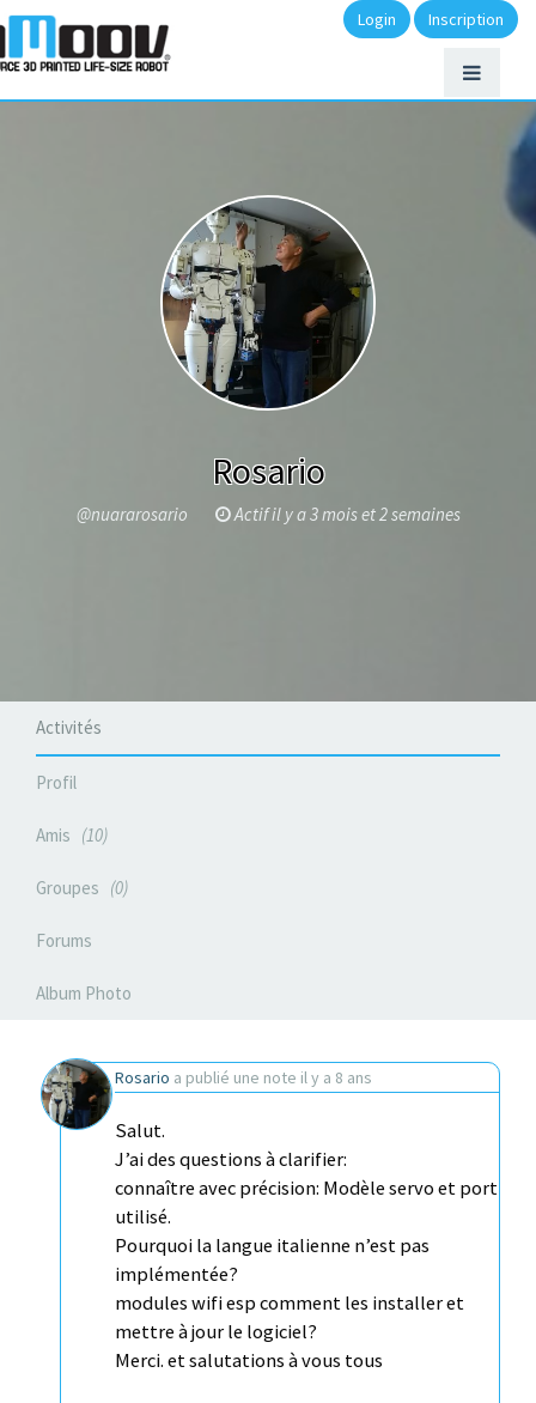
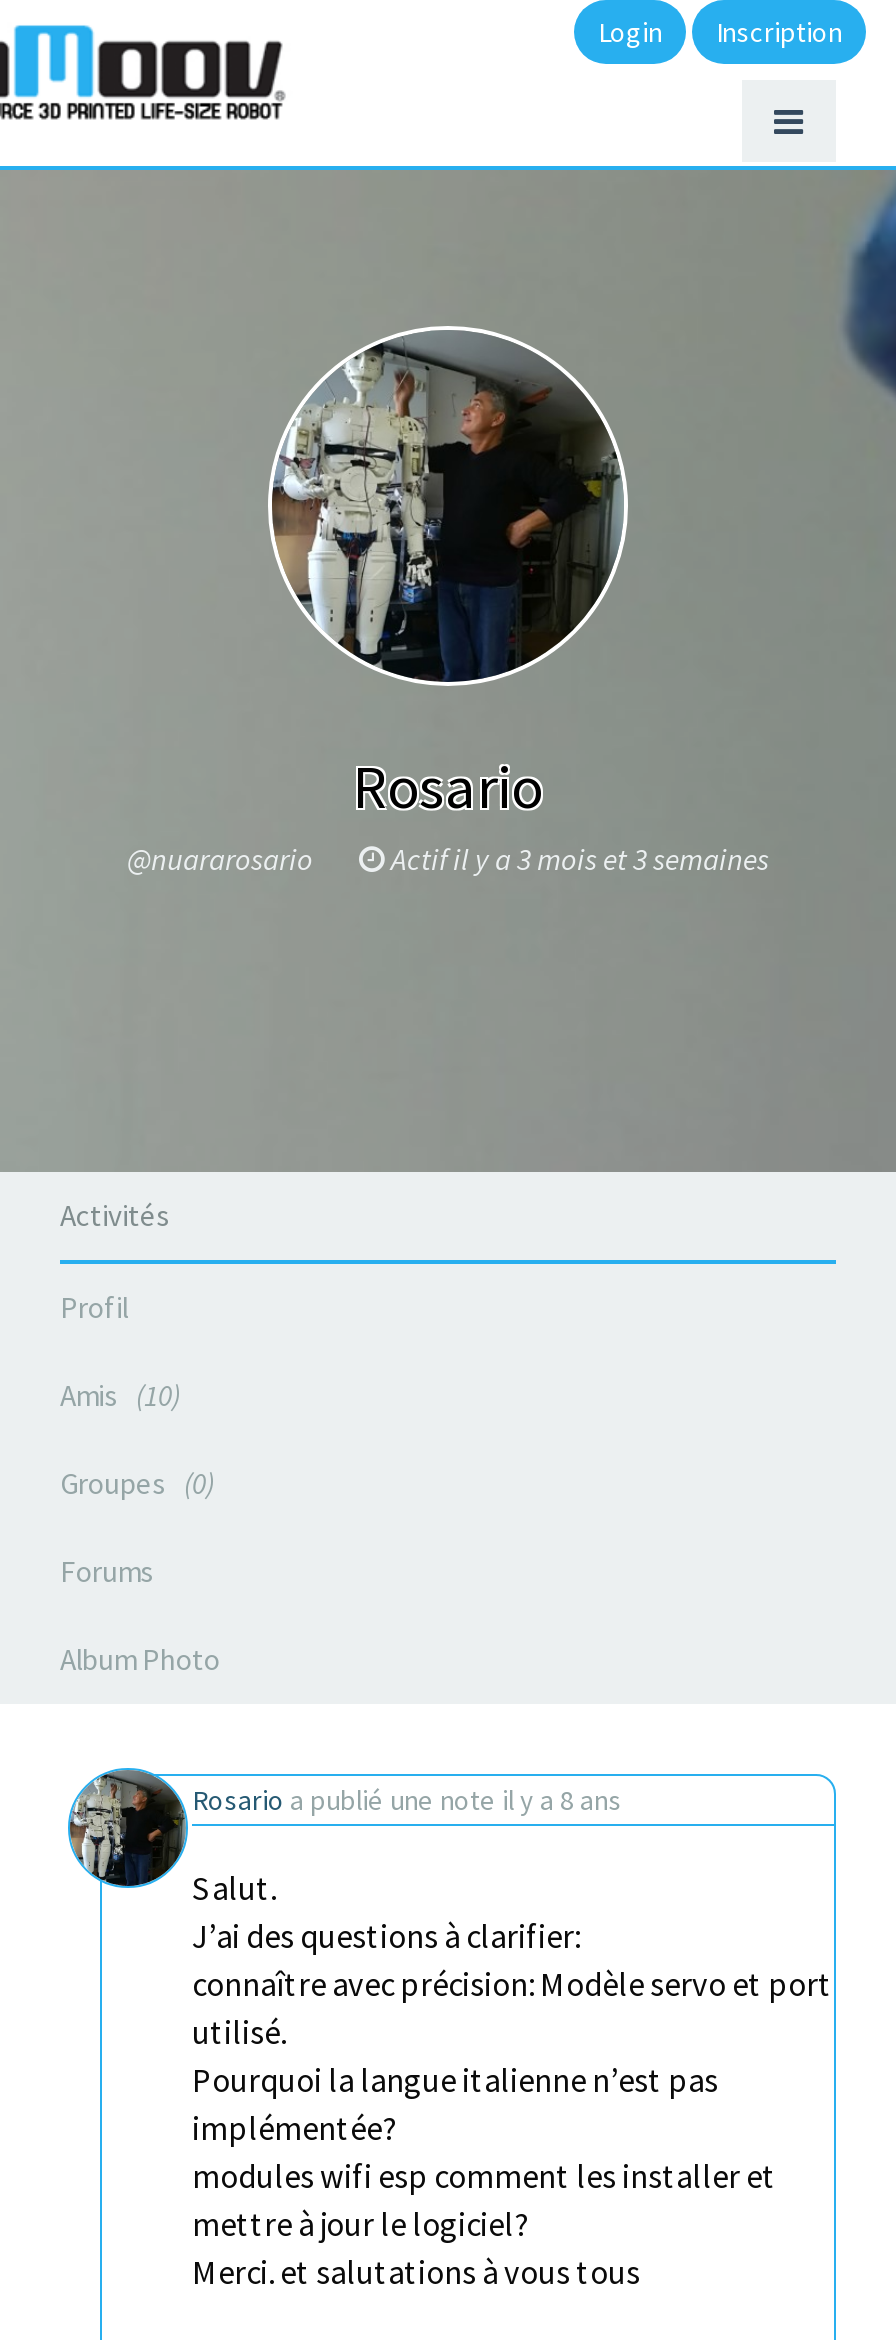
[230,503,460,526] Actif il y a 3 mois et 2 semaines -> [385,840,769,878] Actif il y a 3 mois et 3 semaines

